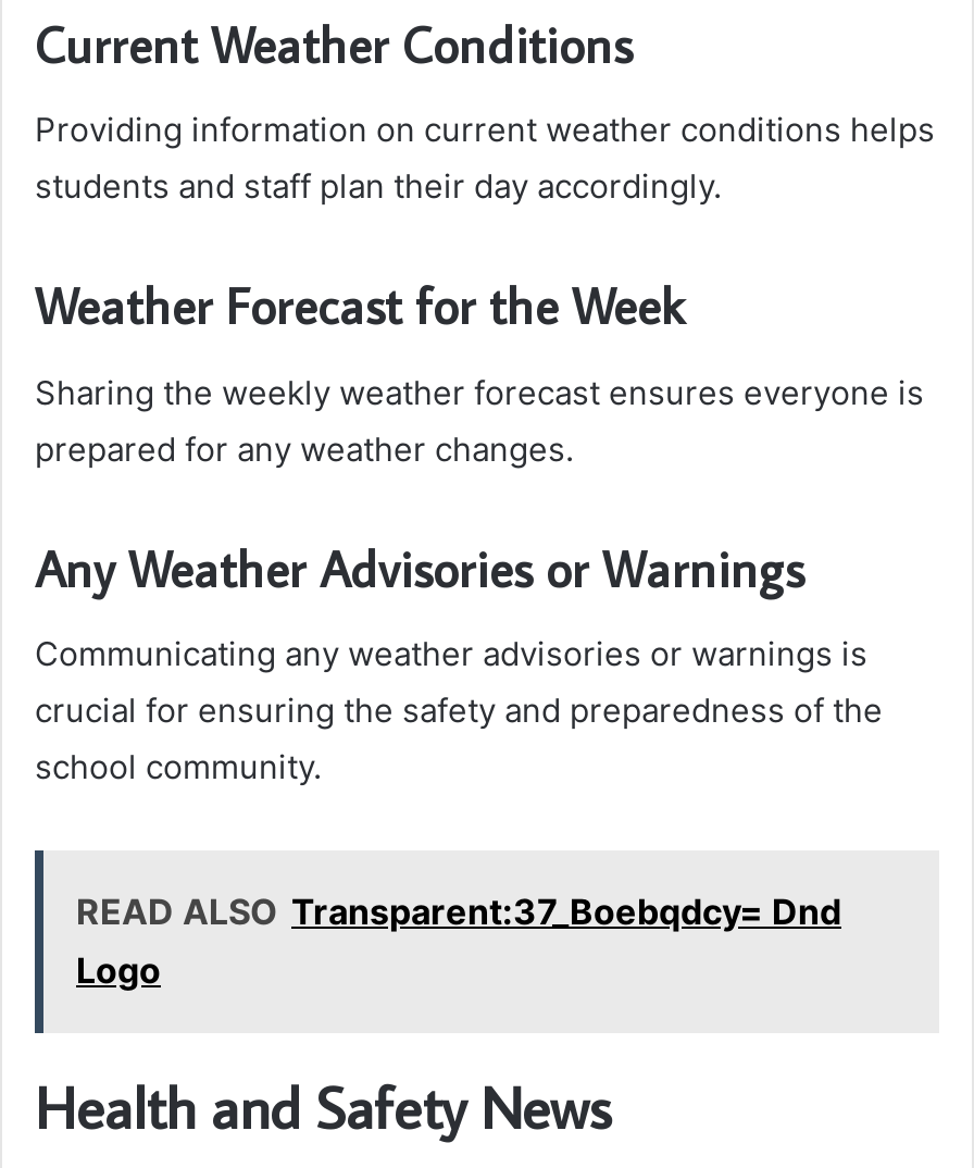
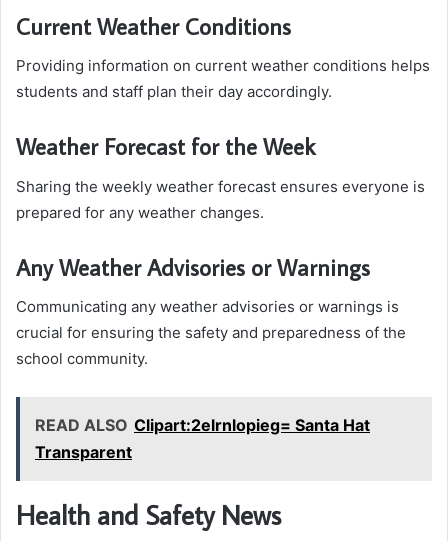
[76,890,841,992] READ ALSO Transparent:37_Boebqdcy= Dnd | Logo -> [35,415,370,462] READ ALSO Clipart:2elrnlopieg= Santa Hat | Transparent

